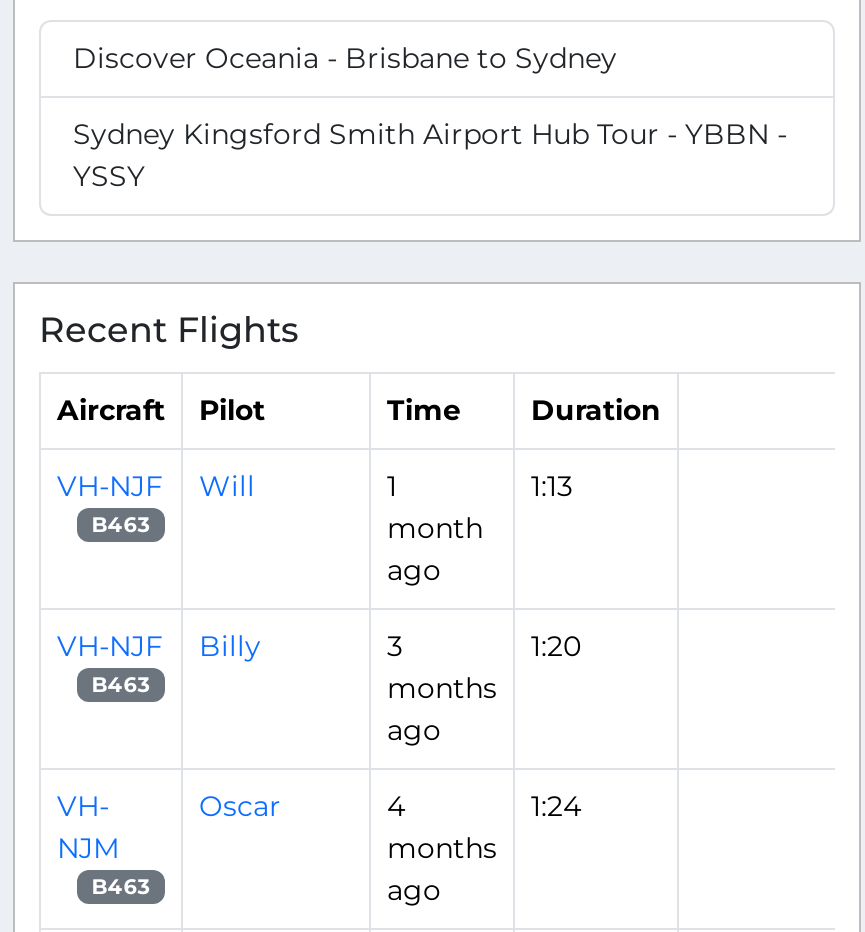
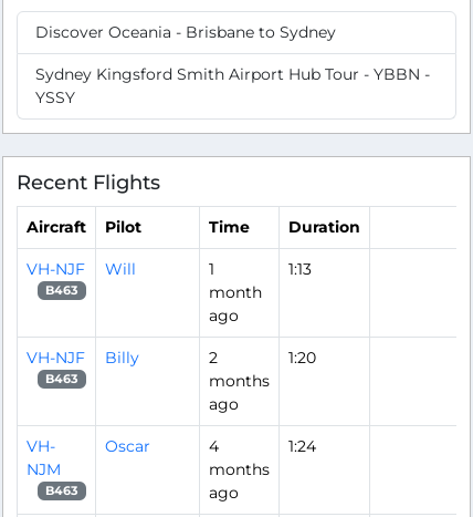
[387,628,403,664] 3 -> [209,348,218,368] 2

